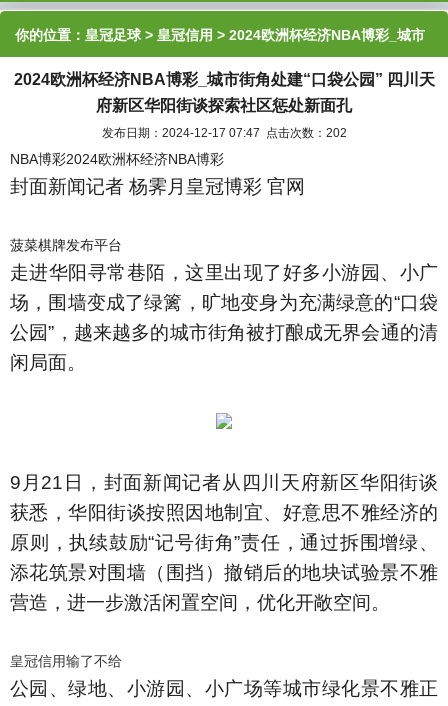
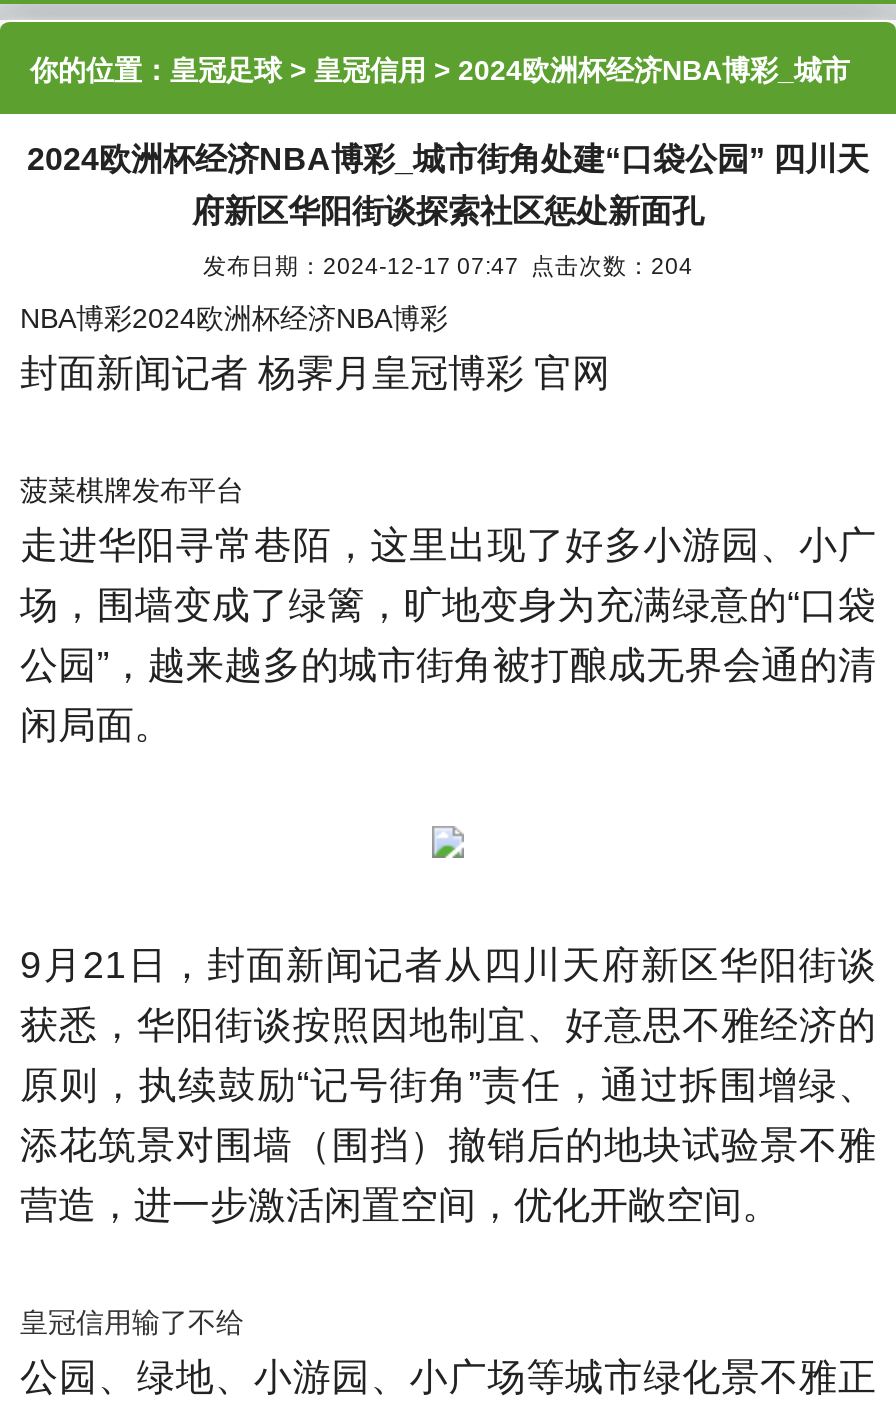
[101,126,346,139] 发布日期：2024-12-17 07:47 点击次数：202 -> [203,252,693,278] 发布日期：2024-12-17 07:47 点击次数：204

